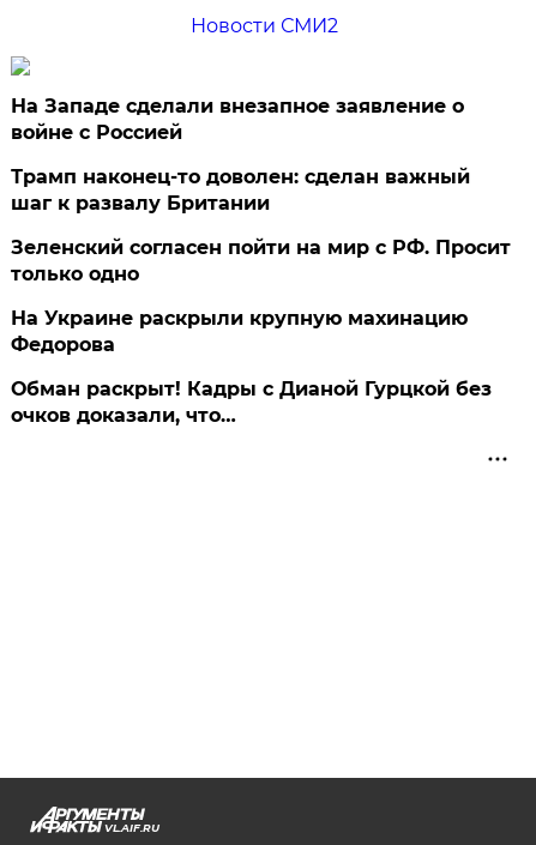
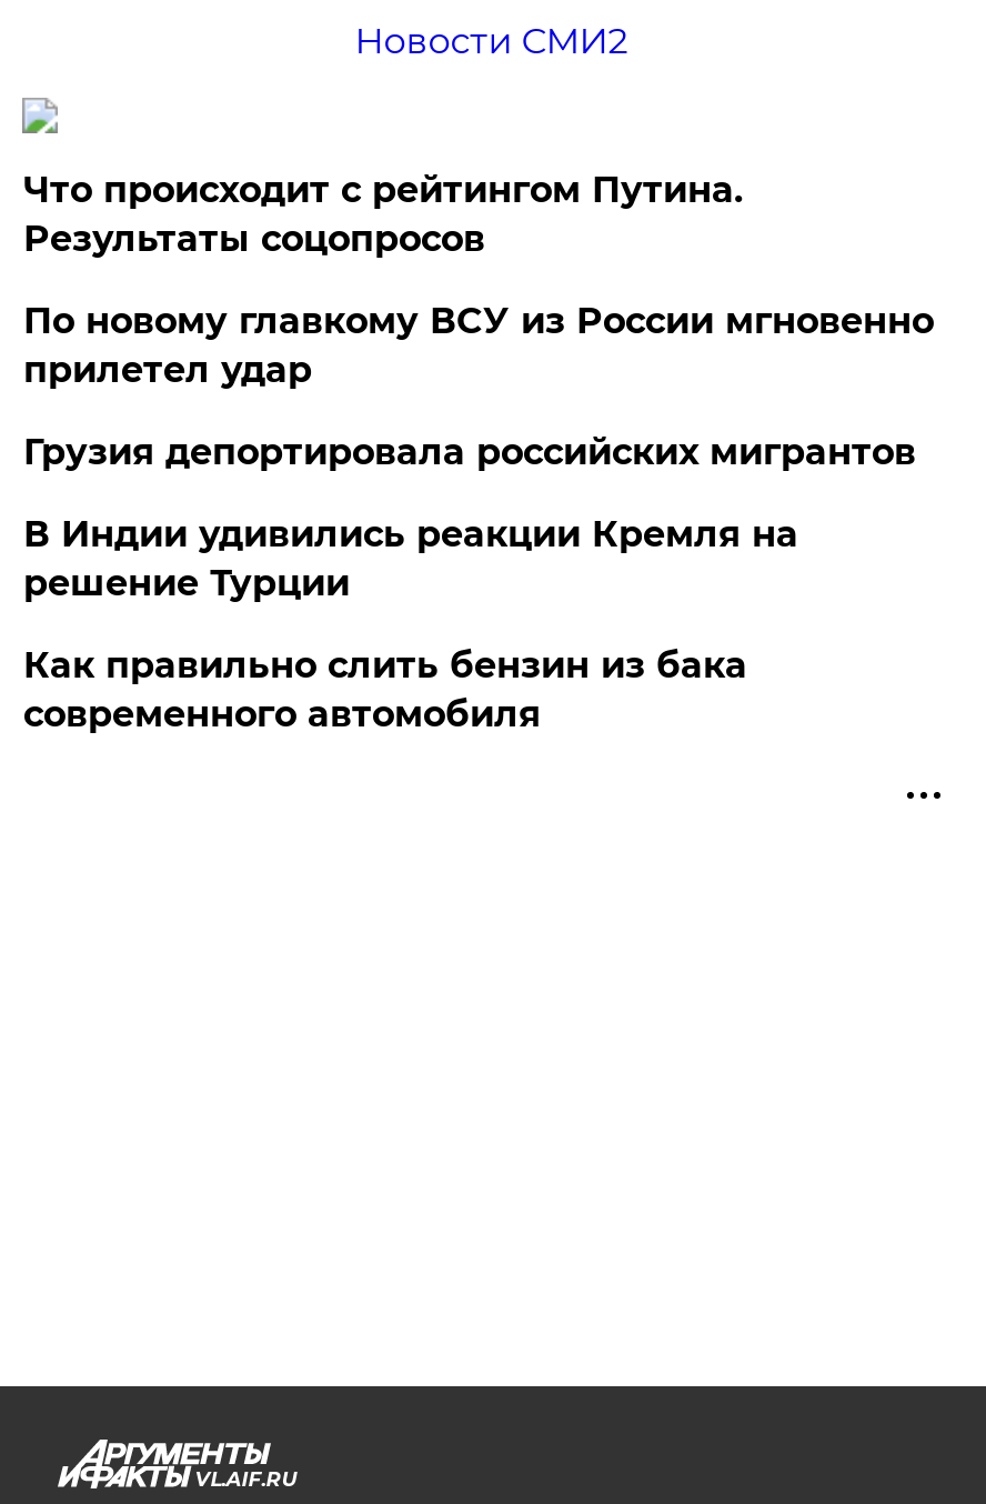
[11,95,465,144] На Западе сделали внезапное заявление о | войне с Россией -> [23,168,743,259] Что происходит с рейтингом Путина. | Результаты соцопросов
[11,166,471,215] Трамп наконец-то доволен: сделан важный | шаг к развалу Британии -> [23,299,934,391] По новому главкому ВСУ из России мгновенно | прилетел удар
[11,236,511,286] Зеленский согласен пойти на мир с РФ. Просит | только одно -> [23,431,916,473] Грузия депортировала российских мигрантов
[11,307,468,356] На Украине раскрыли крупную махинацию | Федорова -> [23,513,798,604] В Индии удивились реакции Кремля на | решение Турции
[11,378,492,427] Обман раскрыт! Кадры с Дианой Гурцкой без | очков доказали, что… -> [23,644,747,735] Как правильно слить бензин из бака | современного автомобиля

